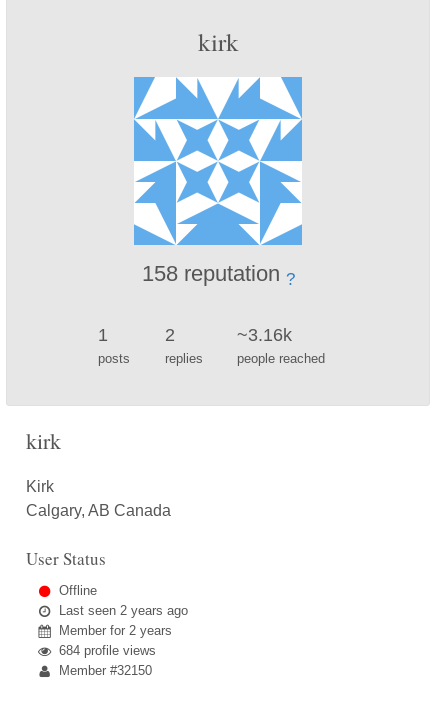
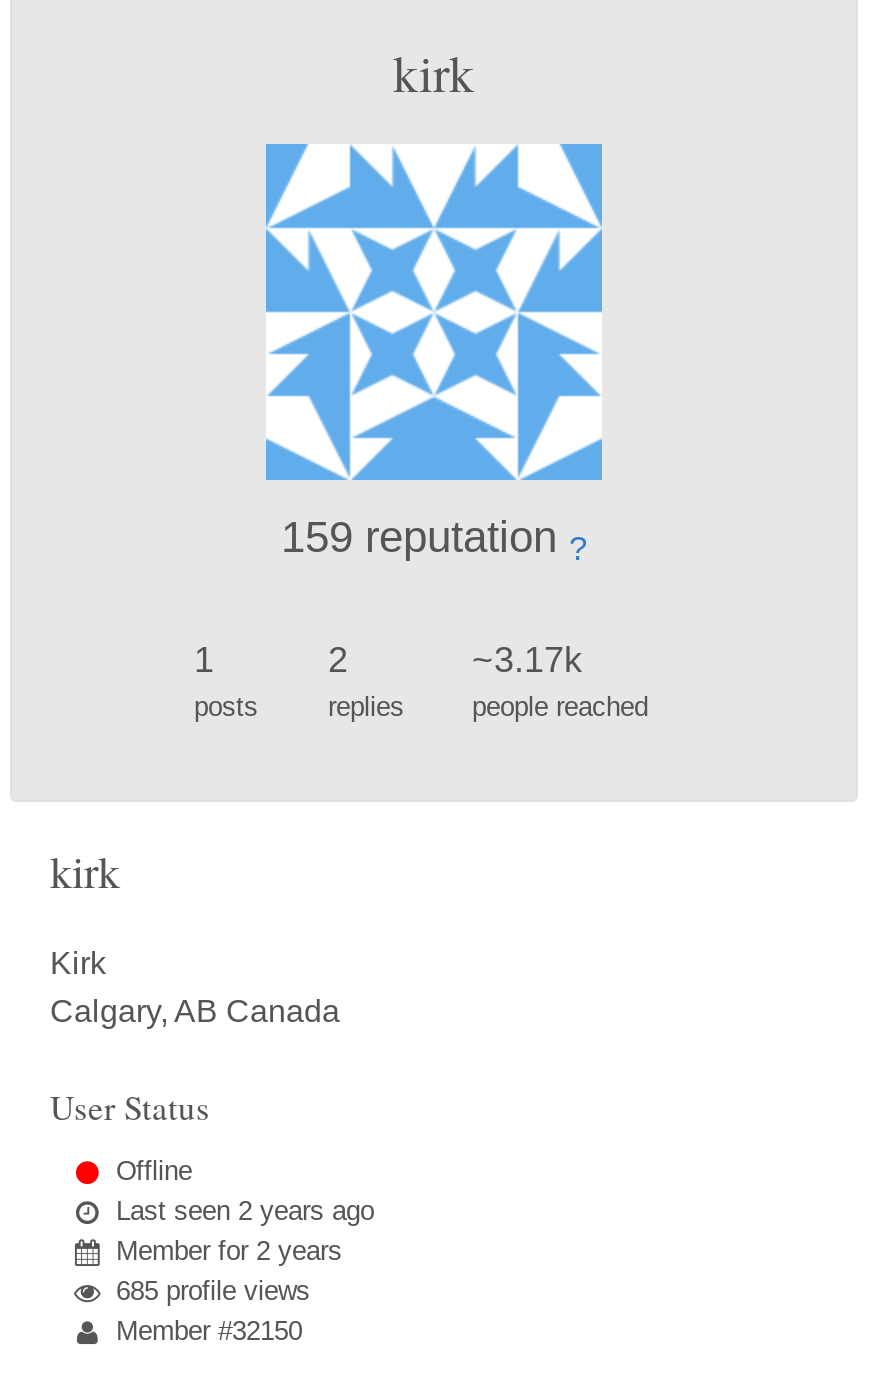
[141,260,294,288] 158 reputation? -> [281,511,587,565] 159 reputation?
[237,324,292,344] ~3.16k -> [472,639,582,679] ~3.17k
[59,643,156,658] 684 profile views -> [116,1275,310,1305] 685 profile views

